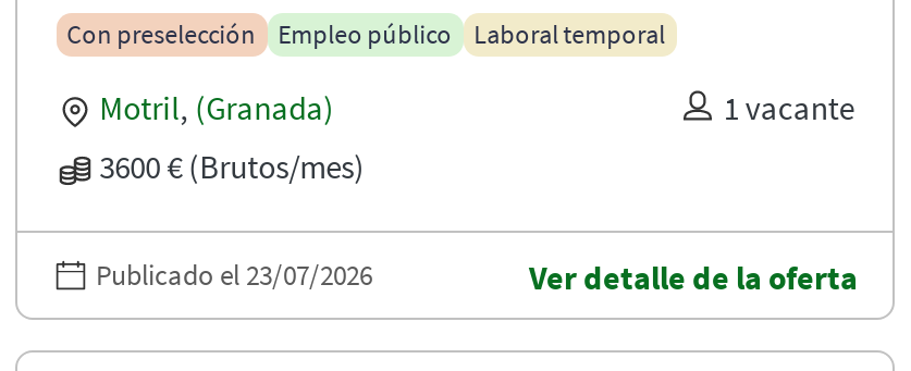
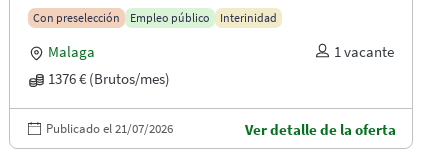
[474,17,665,50] Laboral temporal -> [220,10,277,25] Interinidad
[99,87,334,128] Motril, (Granada) -> [48,42,95,61] Malaga
[99,146,365,187] 3600 € (Brutos/mes) -> [48,69,170,88] 1376 € (Brutos/mes)
[96,257,372,294] Publicado el 23/07/2026 -> [46,120,173,137] Publicado el 21/07/2026

